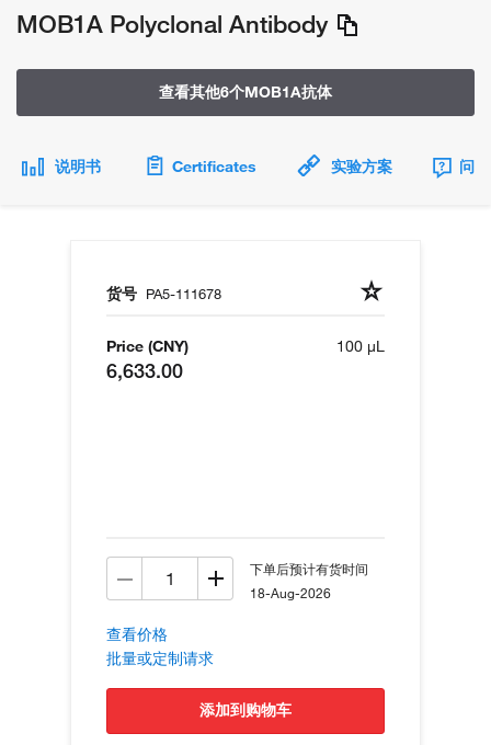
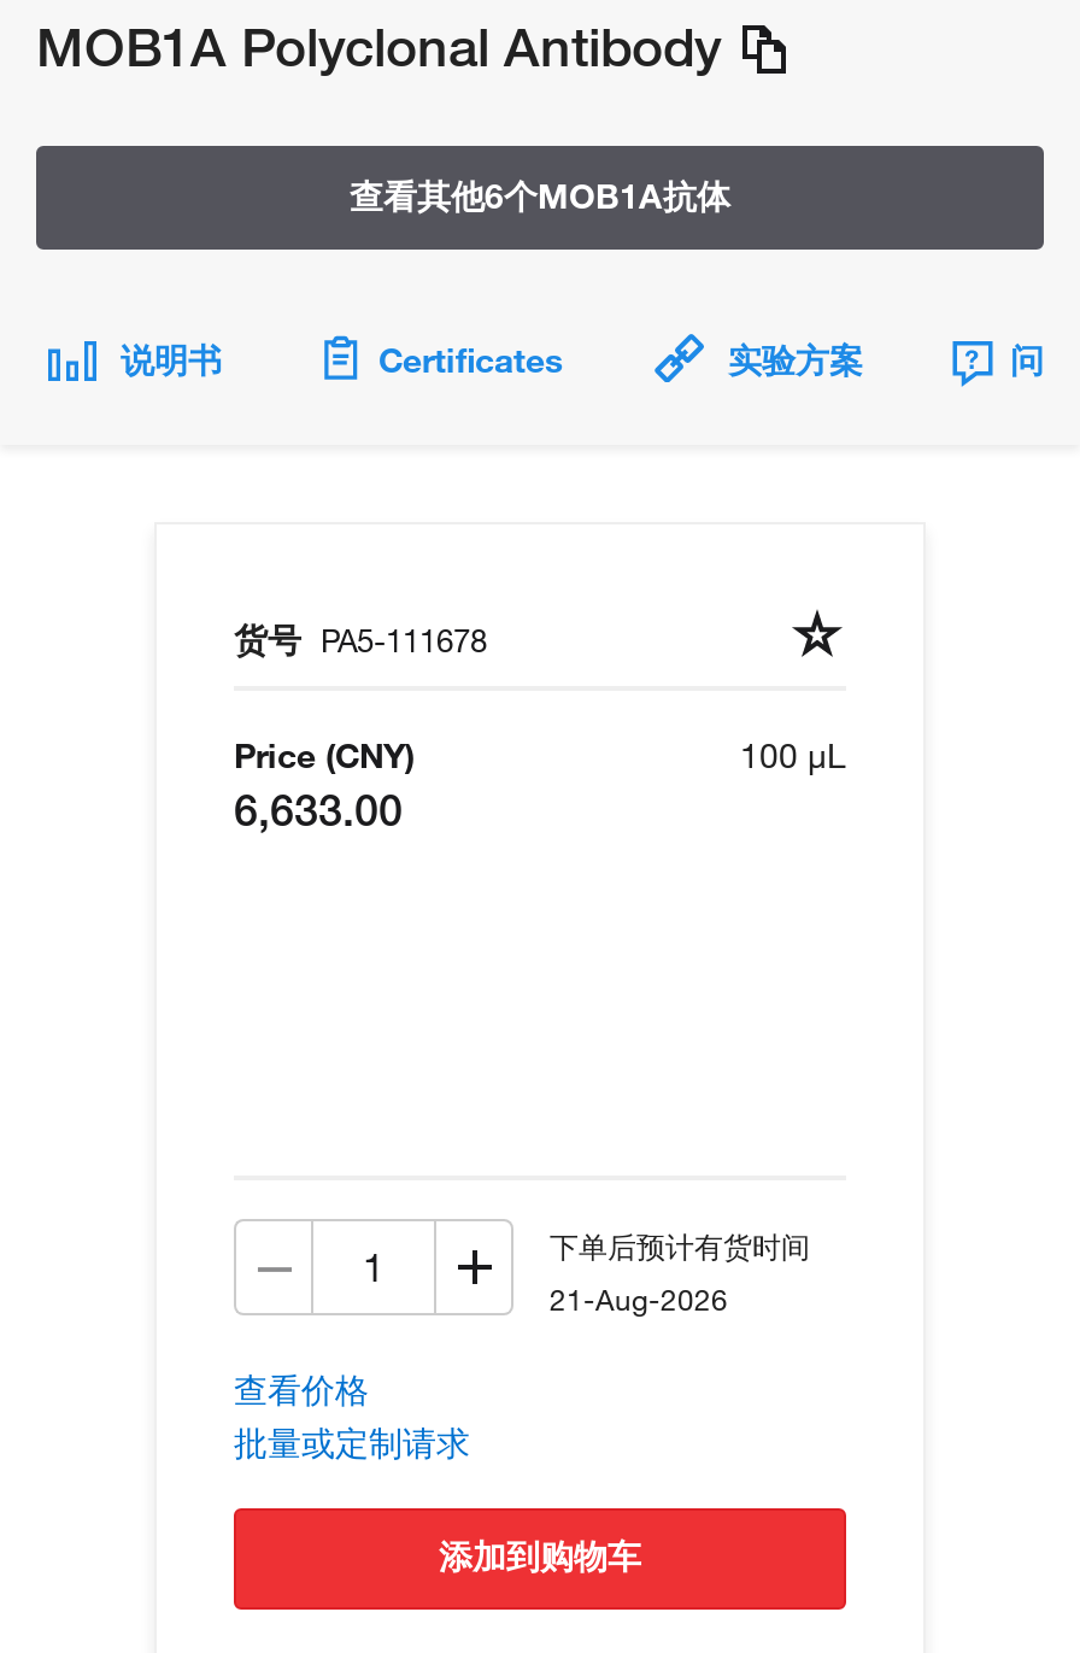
[250,584,331,601] 18-Aug-2026 -> [550,1279,728,1318] 21-Aug-2026

